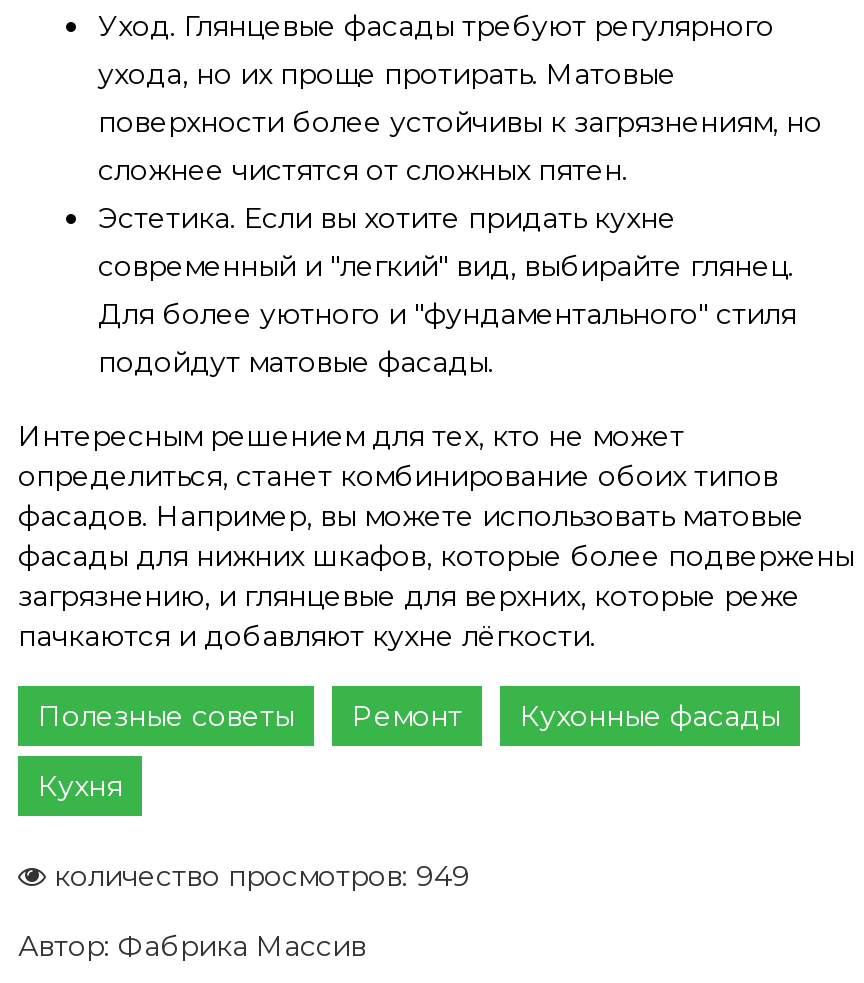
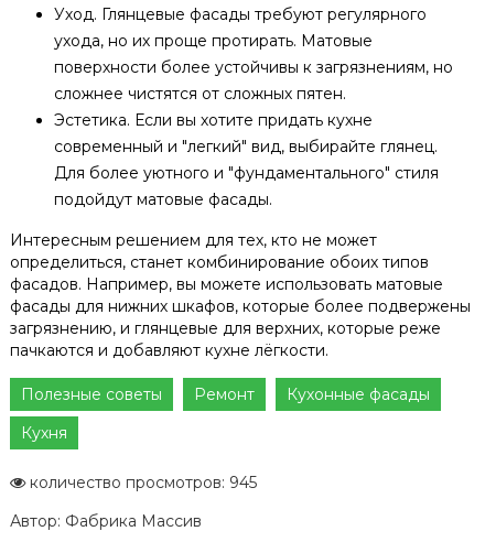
[46,858,470,894] количество просмотров: 949 -> [25,473,257,492] количество просмотров: 945

